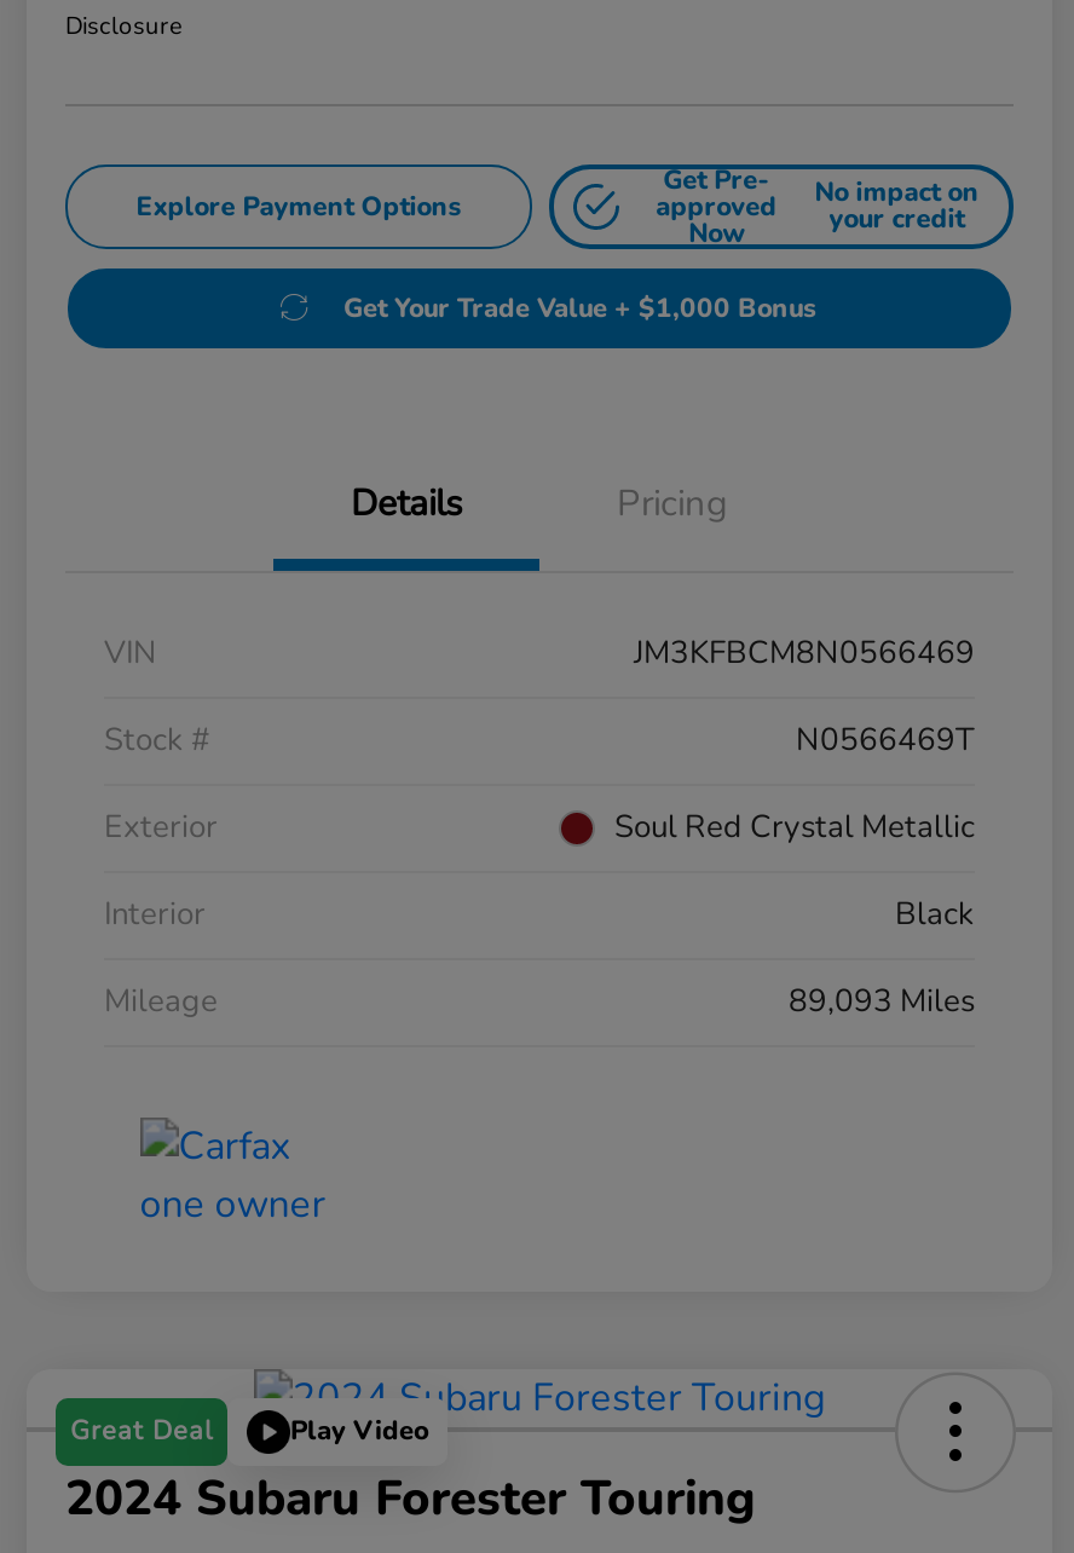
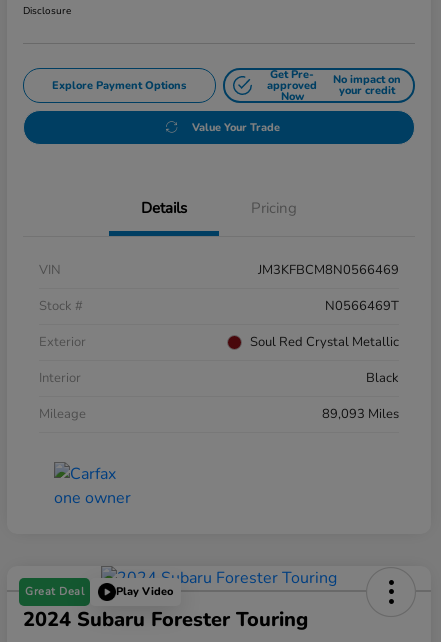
[343,290,815,326] Get Your Trade Value + $1,000 Bonus -> [191,120,279,135] Value Your Trade

